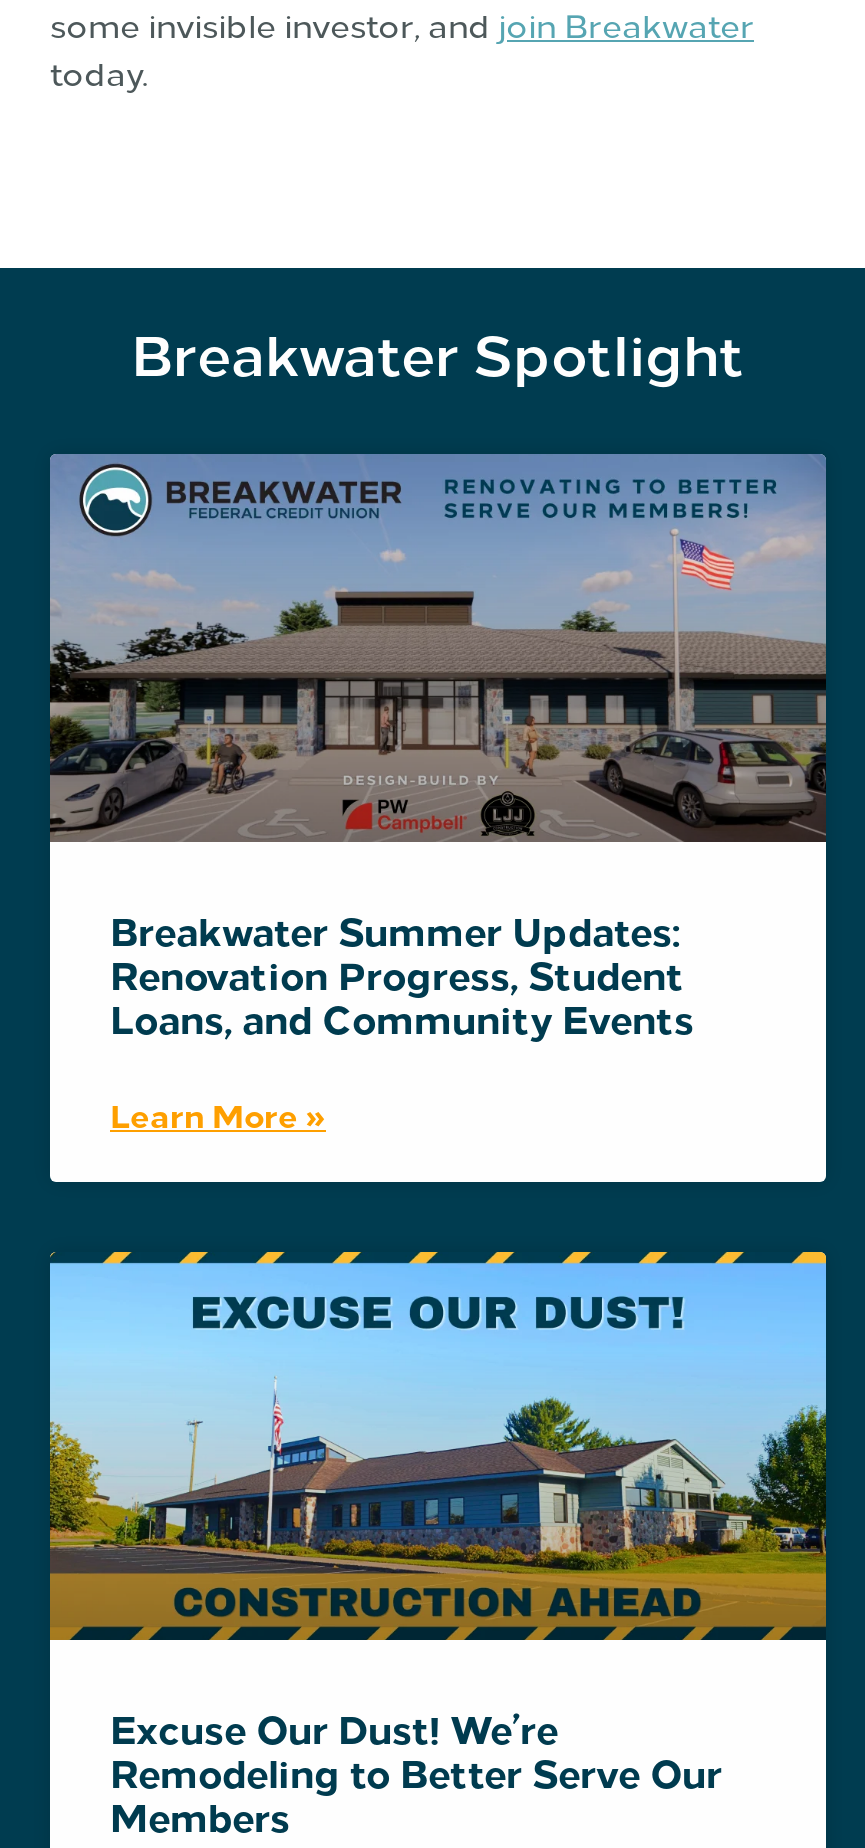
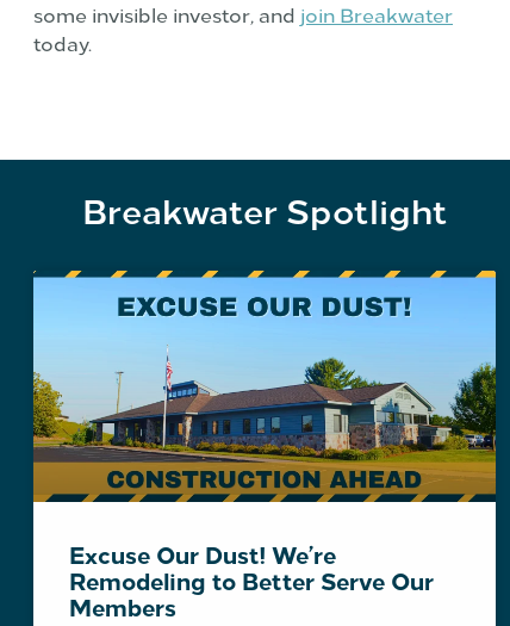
[48,452,828,1136] [image] | Breakwater Summer Updates: | Renovation Progress, Student | Loans, and Community Events | Learn More » -> none

